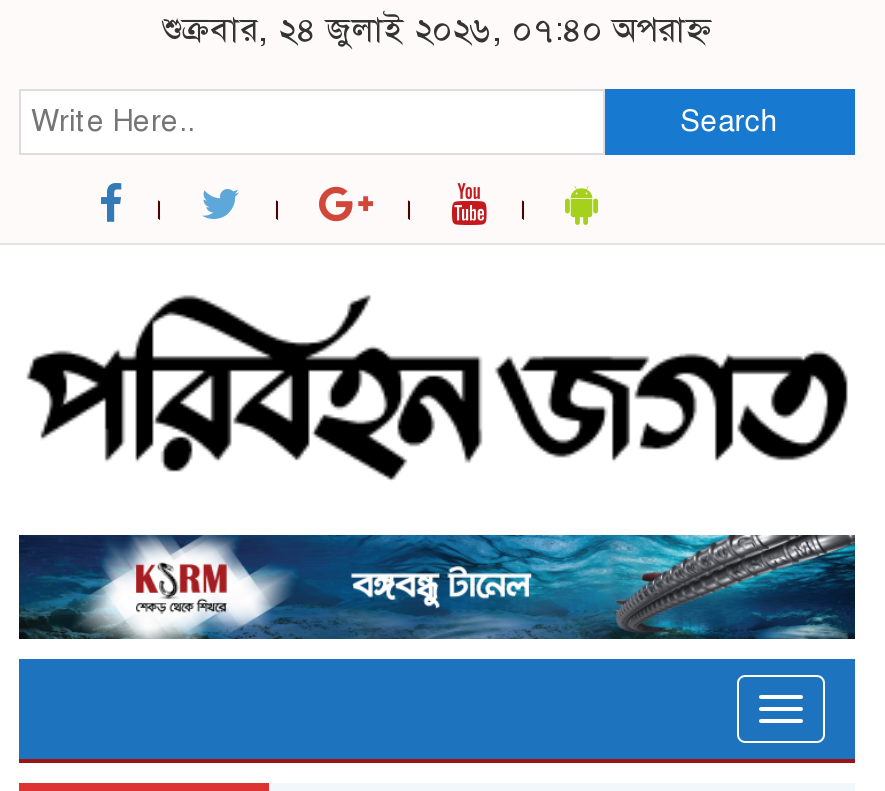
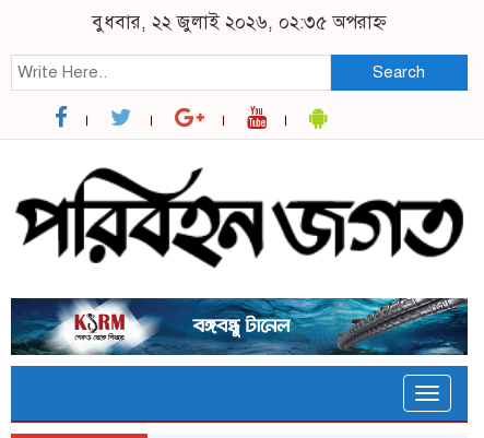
[162,9,712,51] শুক্রবার, ২৪ জুলাই ২০২৬, ০৭:৪০ অপরাহ্ন -> [92,11,387,34] বুধবার, ২২ জুলাই ২০২৬, ০২:৩৫ অপরাহ্ন

